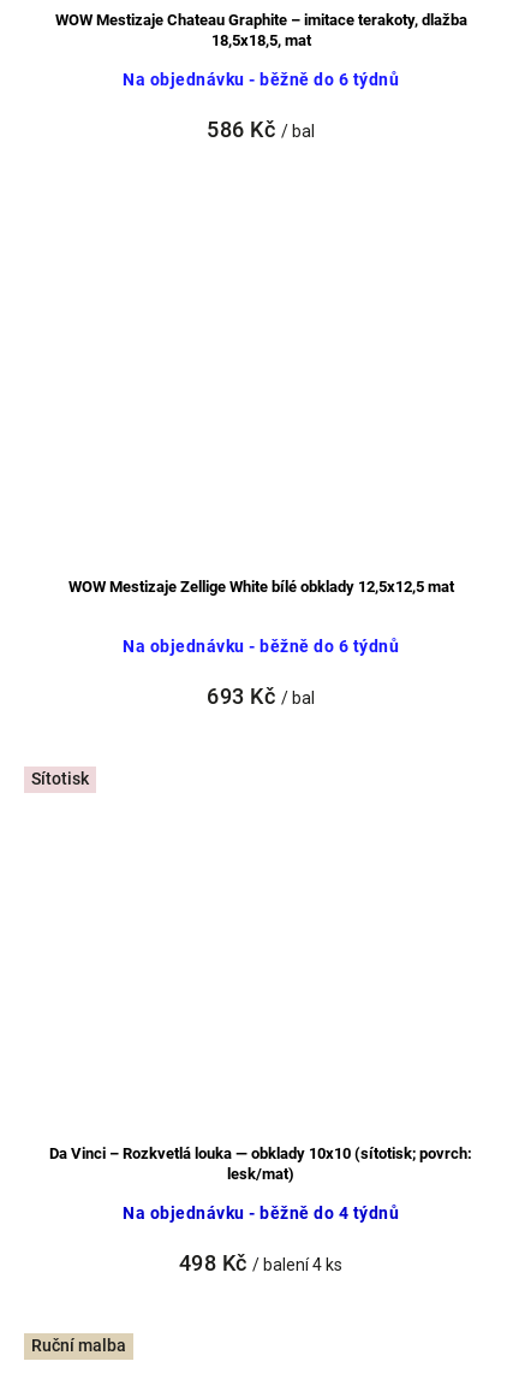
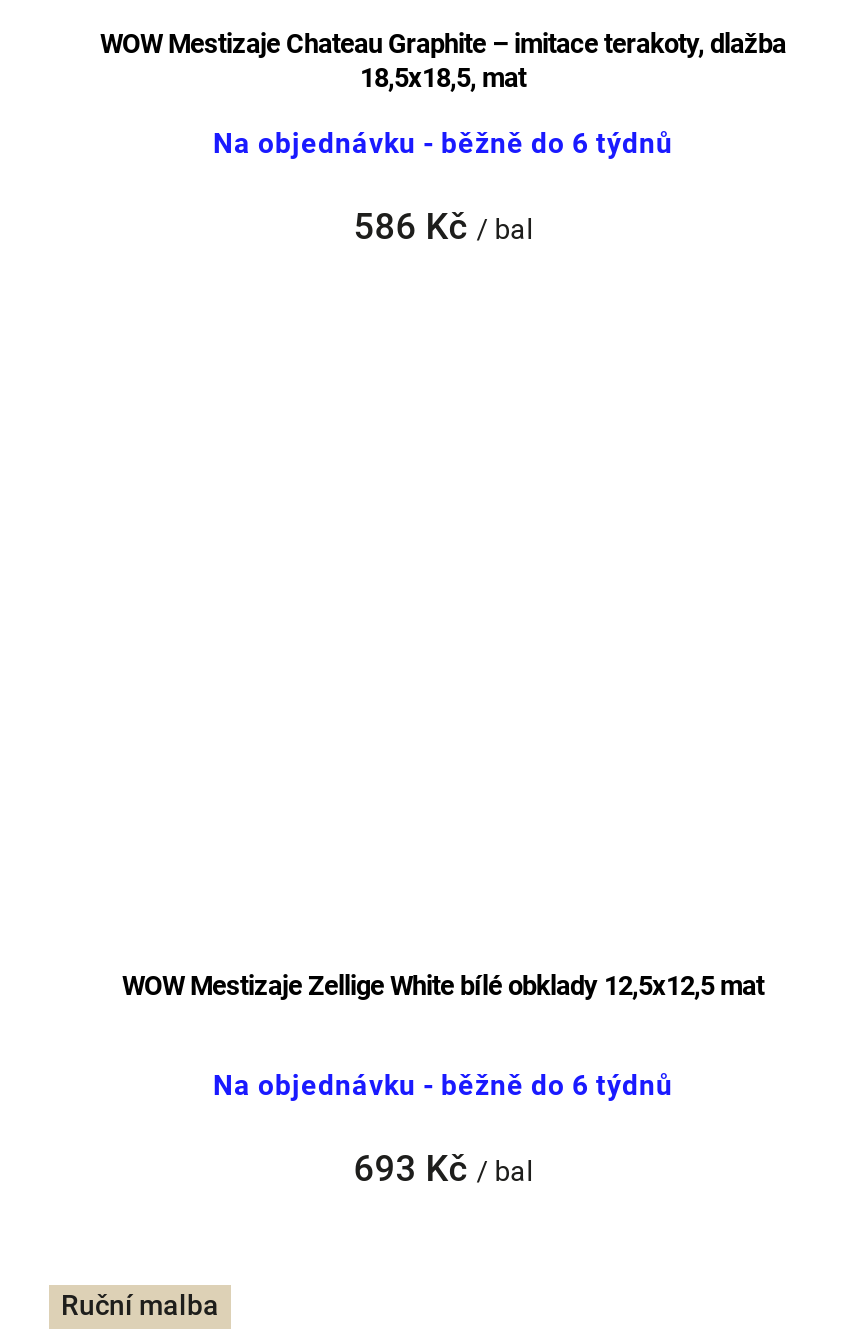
[31,769,89,788] Sítotisk -> none
[49,1145,472,1276] Da Vinci – Rozkvetlá louka — obklady 10x10 (sítotisk; povrch: | lesk/mat) | Na objednávku - běžně do 4 týdnů | 498 Kč / balení 4 ks -> none

